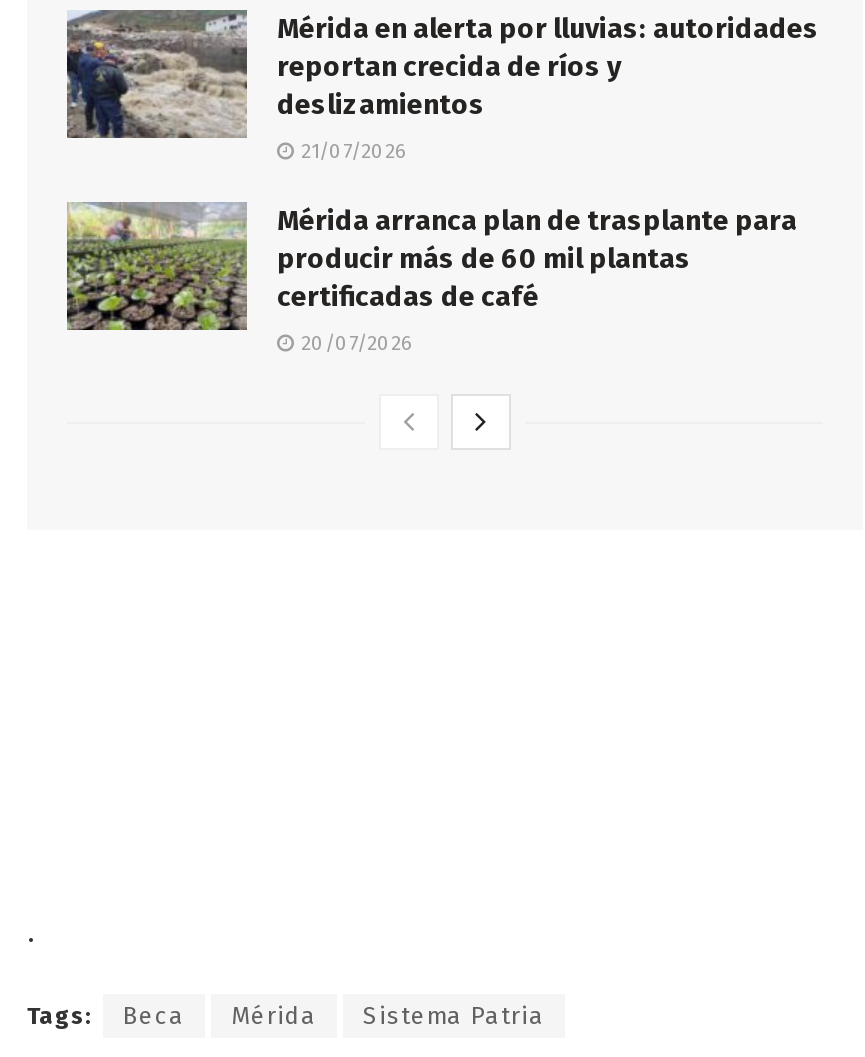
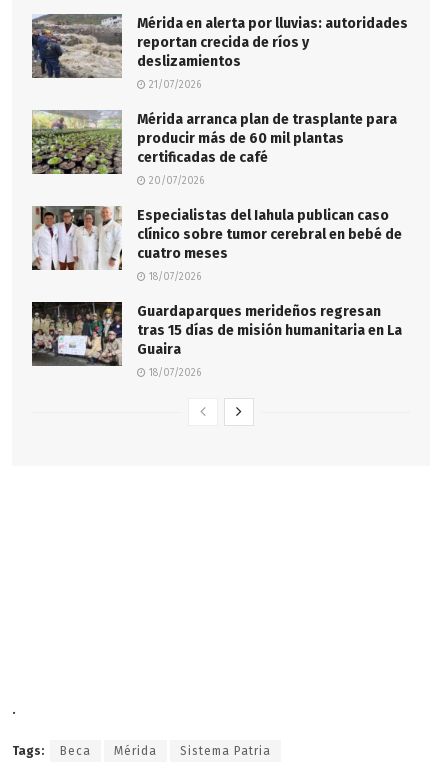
none -> [31,205,402,379] [image] | Especialistas del Iahula publican caso | clínico sobre tumor cerebral en bebé de | cuatro meses | 18/07/2026 | Guardaparques merideños regresan | tras 15 días de misión humanitaria en La | Guaira | 18/07/2026
none -> [31,301,123,367] [image]

